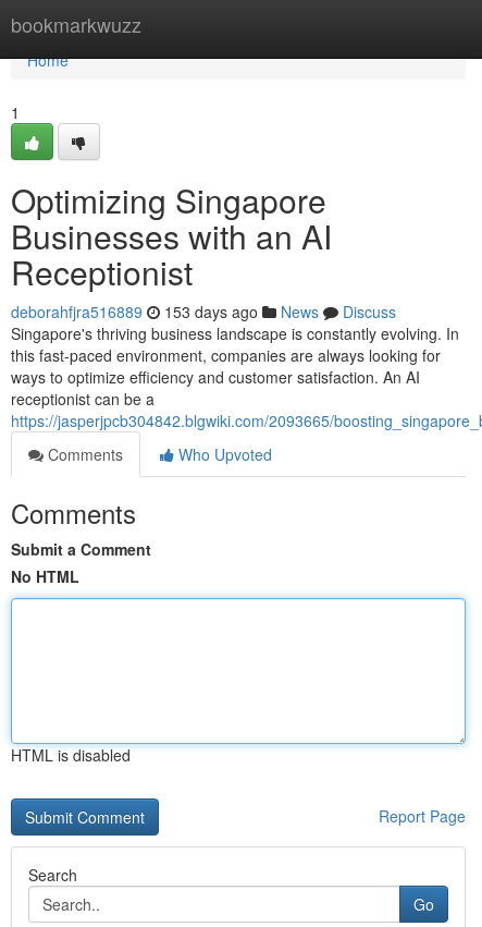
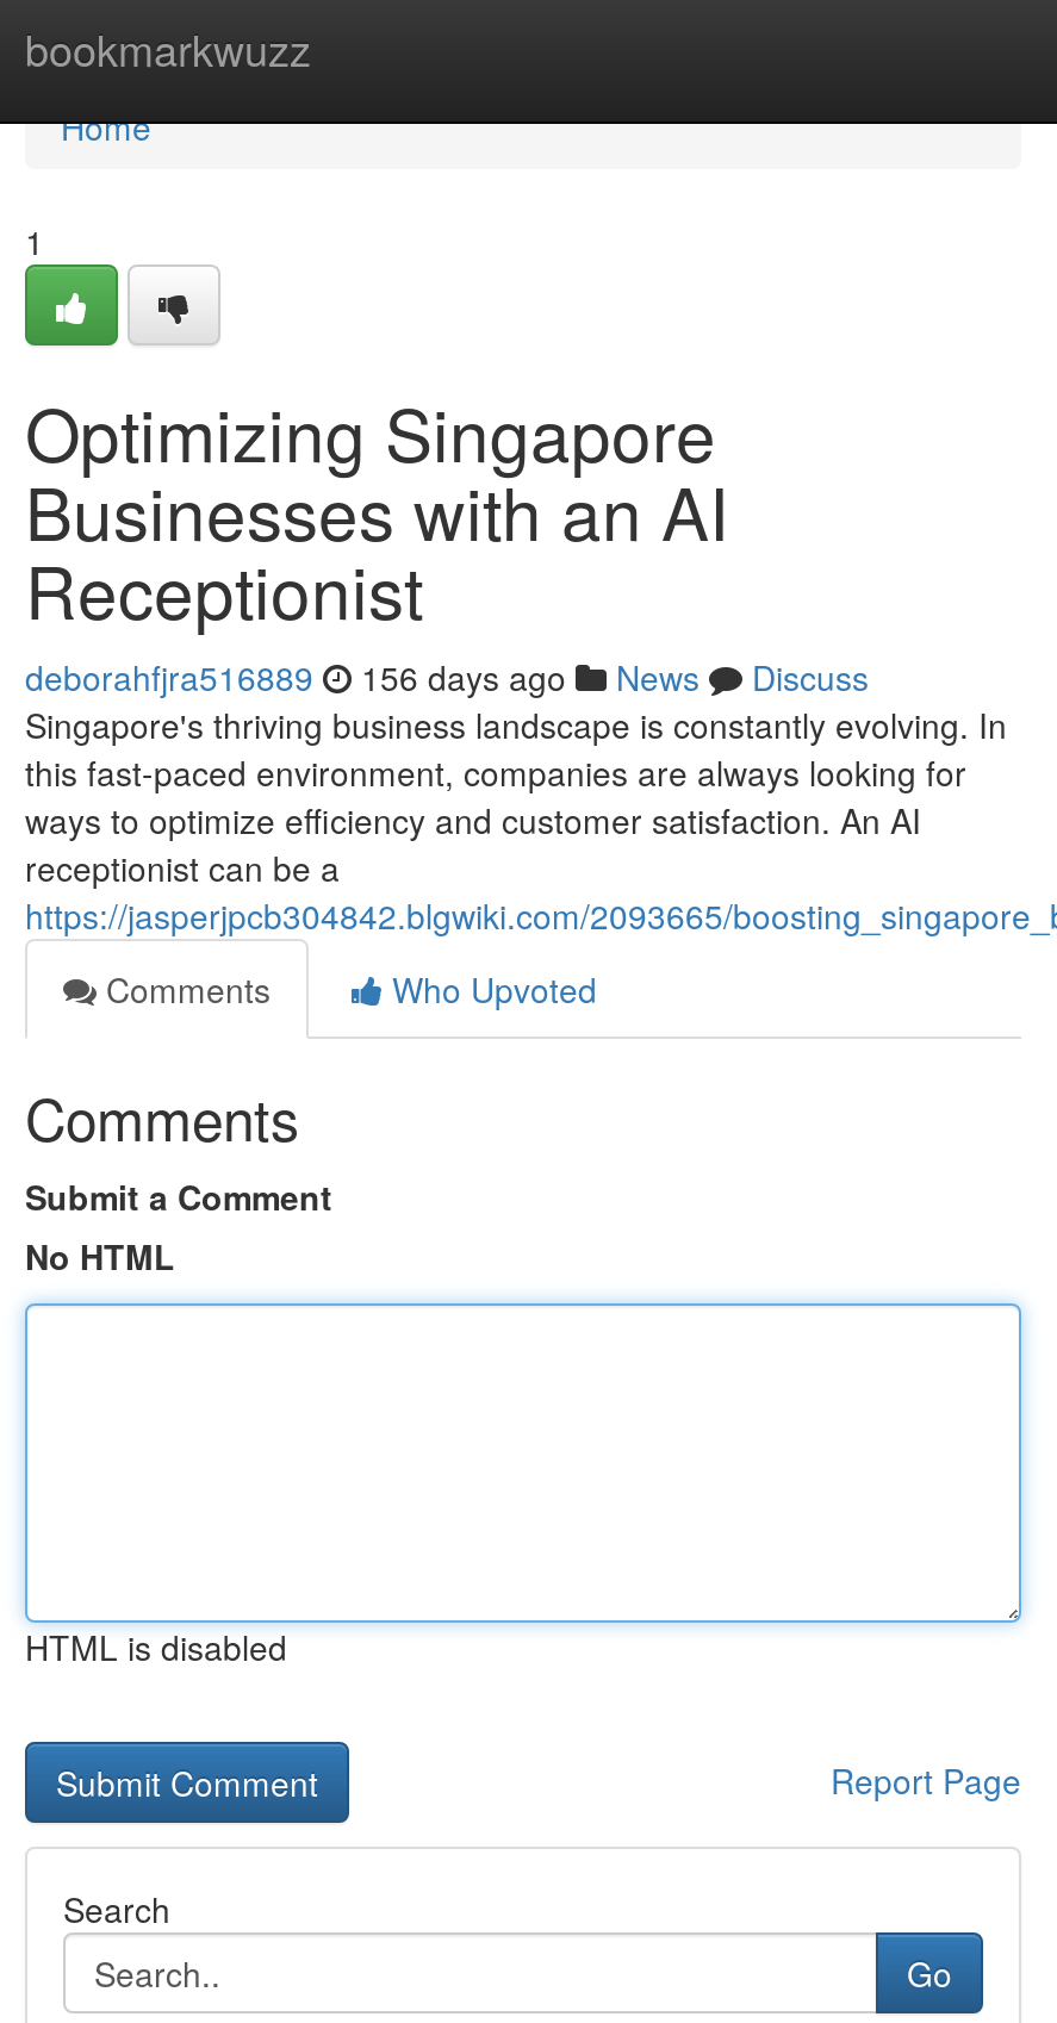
[11,301,396,322] deborahfjra516889 153 days ago News Discuss -> [25,653,869,701] deborahfjra516889 156 days ago News Discuss

